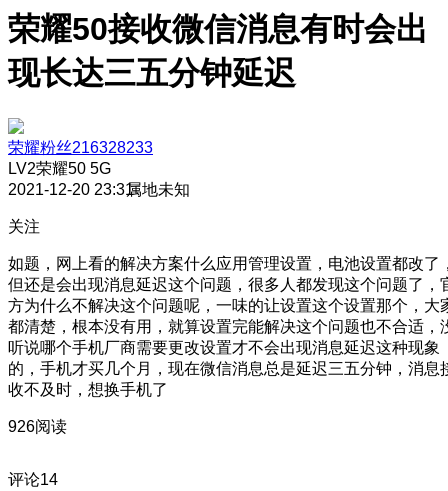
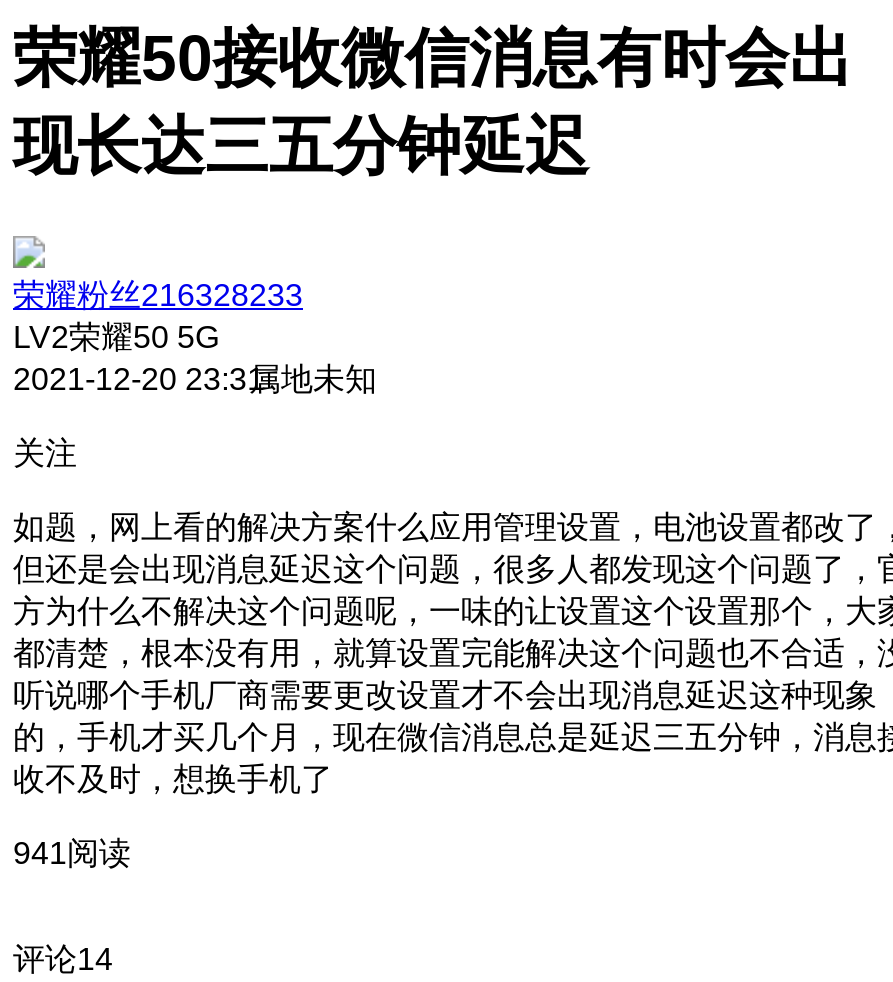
[8,418,67,435] 926阅读 -> [13,836,131,870] 941阅读

